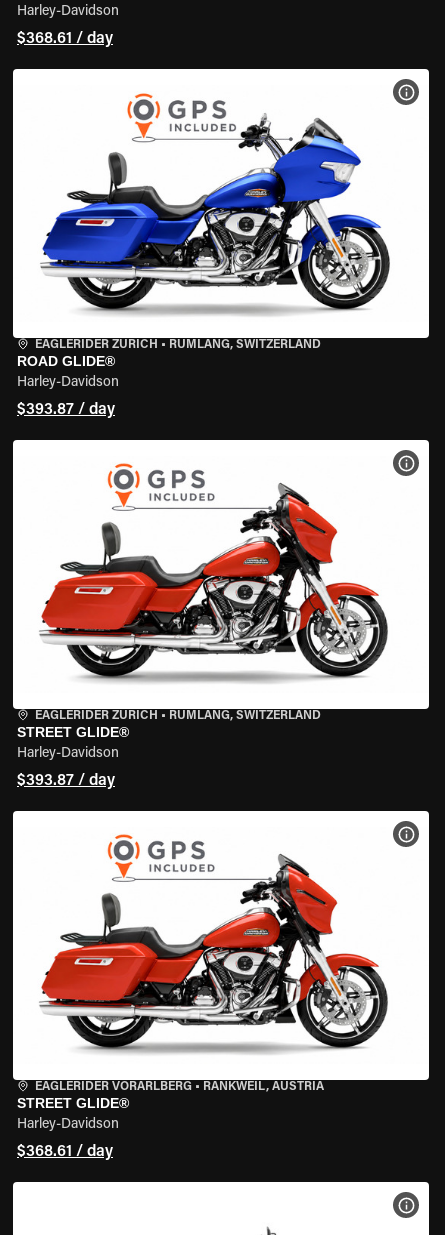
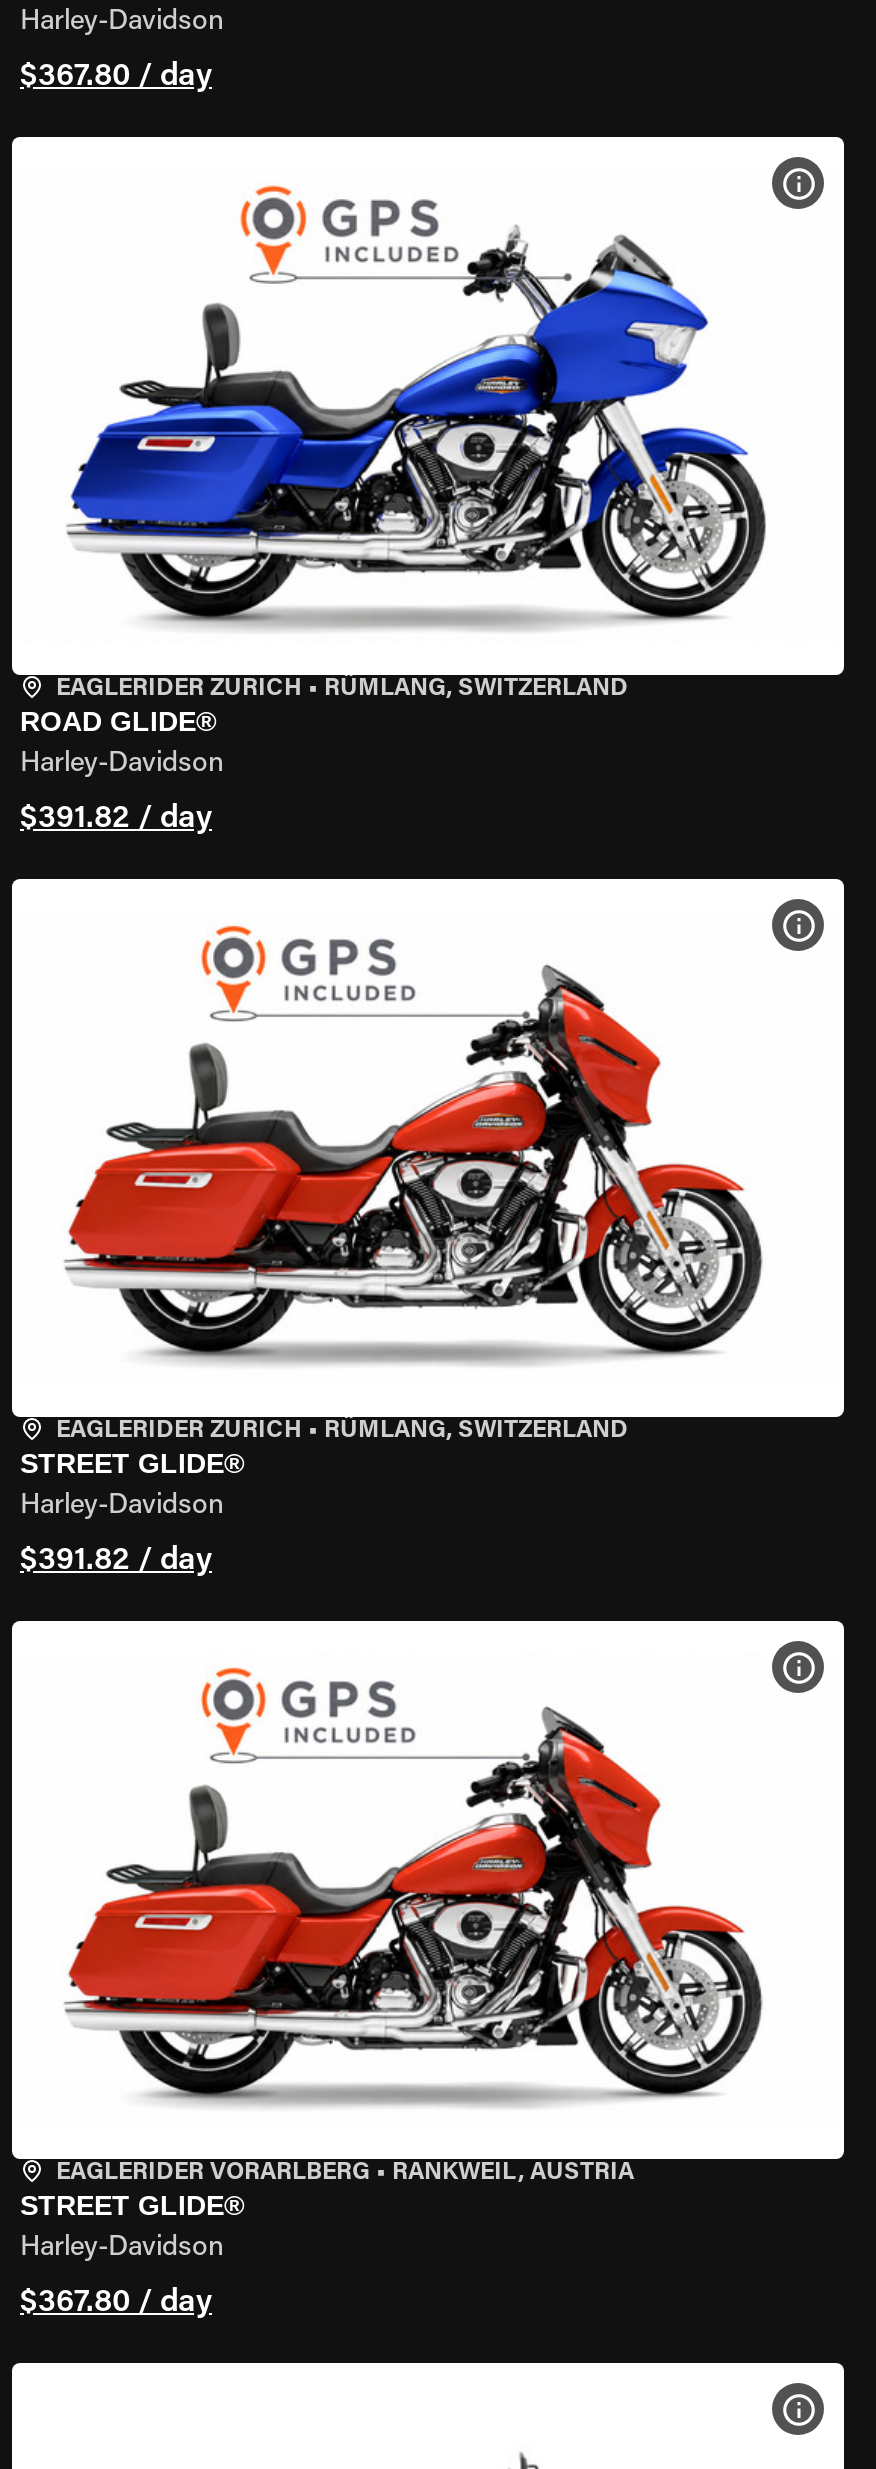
[17,31,113,47] $368.61 / day -> [20,61,212,93] $367.80 / day
[17,402,115,418] $393.87 / day -> [20,803,212,835] $391.82 / day
[17,773,115,789] $393.87 / day -> [20,1545,212,1577] $391.82 / day
[17,1144,113,1160] $368.61 / day -> [20,2287,212,2319] $367.80 / day

